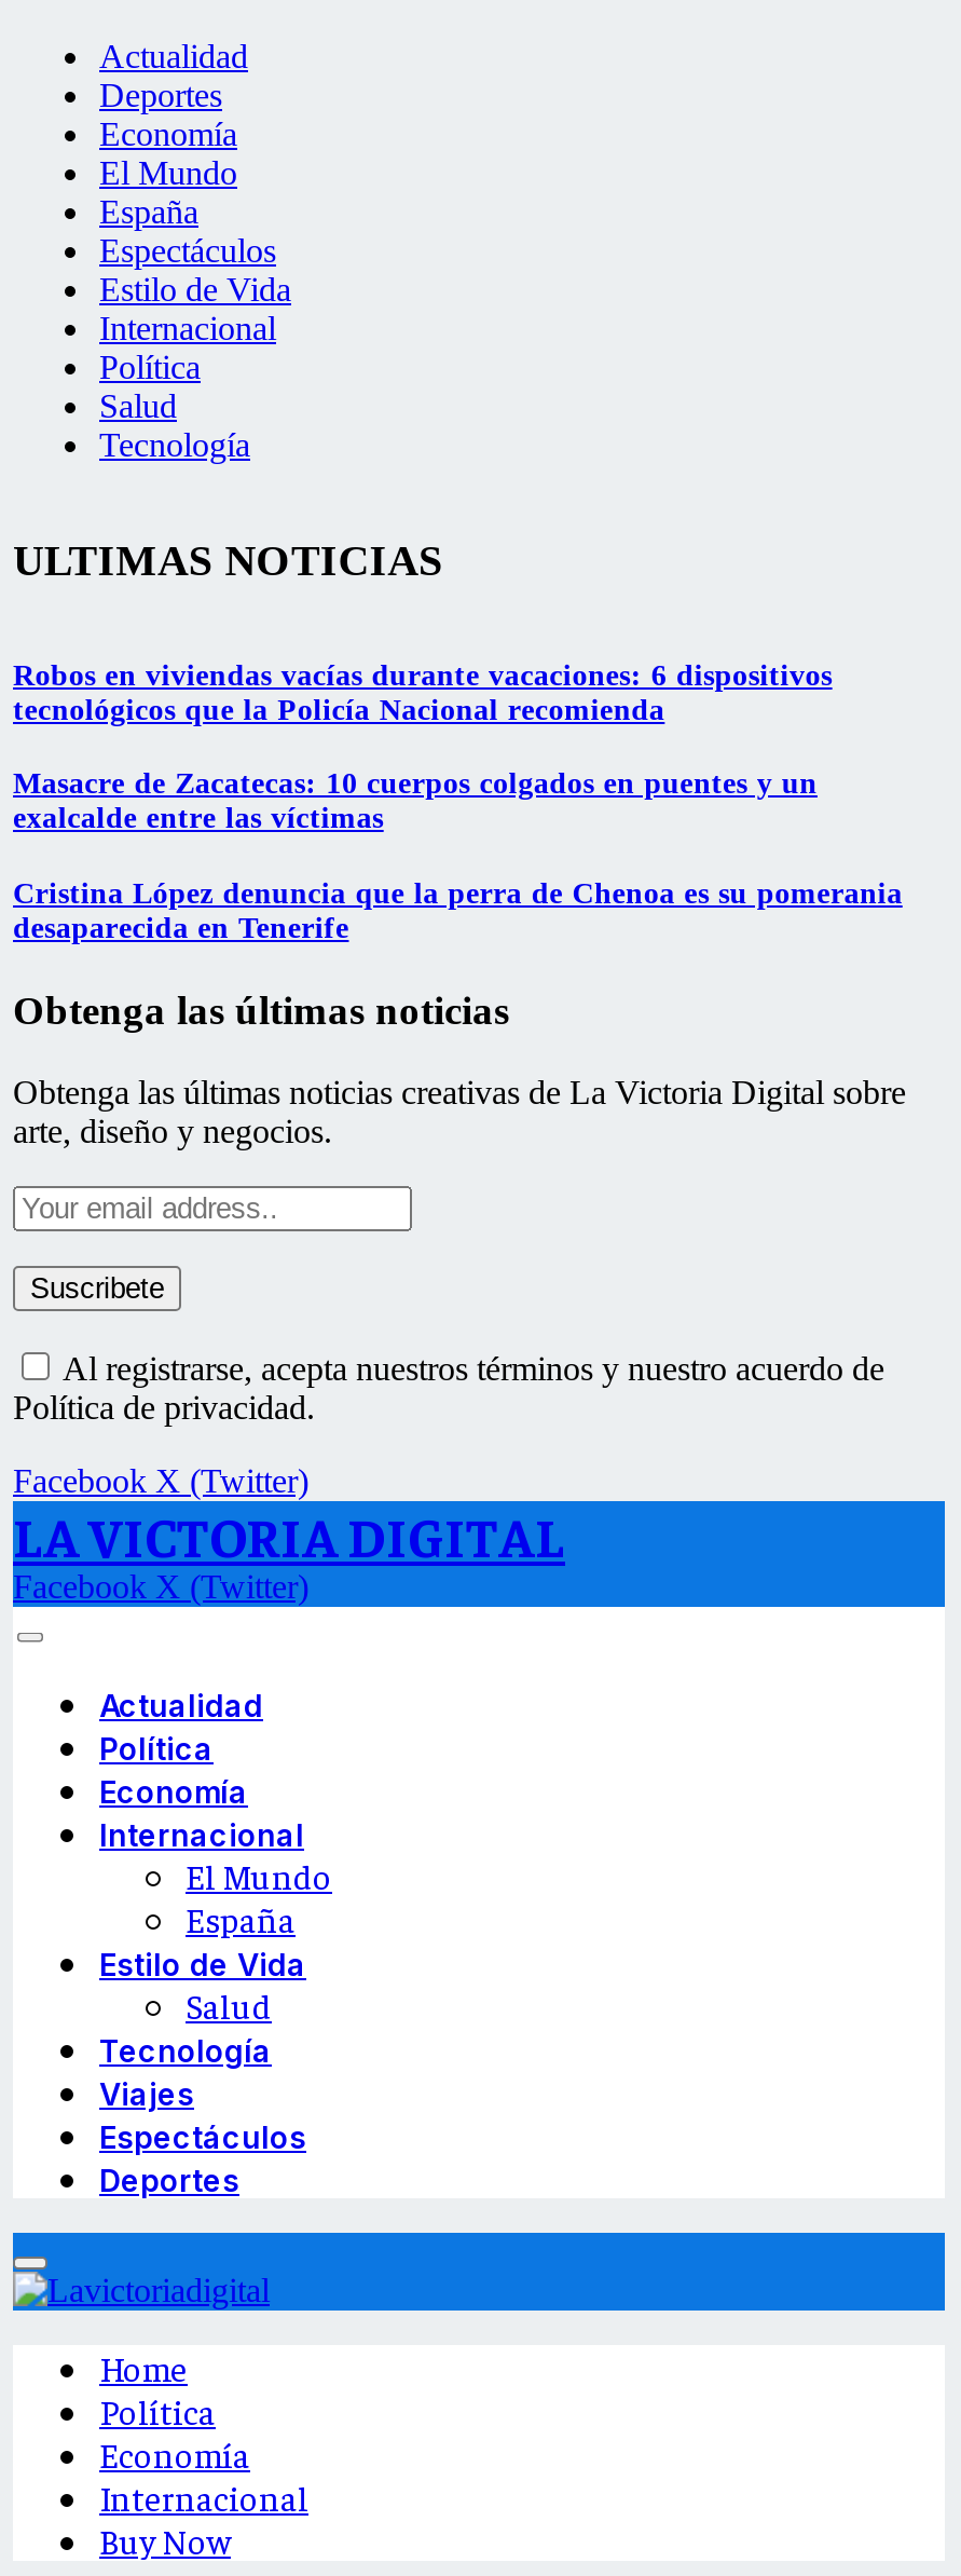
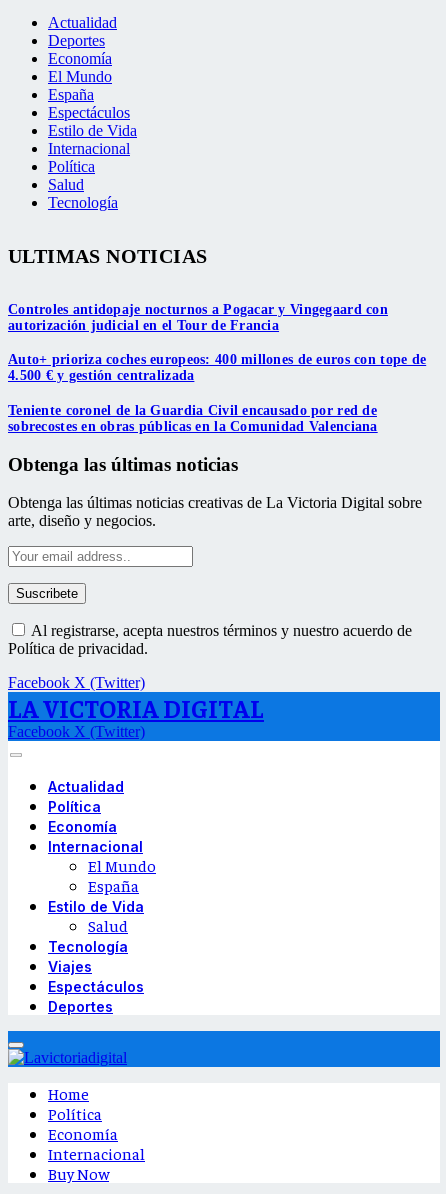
[13,659,832,725] Robos en viviendas vacías durante vacaciones: 6 dispositivos | tecnológicos que la Policía Nacional recomienda -> [8,302,388,333] Controles antidopaje nocturnos a Pogacar y Vingegaard con | autorización judicial en el Tour de Francia
[13,768,818,835] Masacre de Zacatecas: 10 cuerpos colgados en puentes y un | exalcalde entre las víctimas -> [8,352,426,383] Auto+ prioriza coches europeos: 400 millones de euros con tope de | 4.500 € y gestión centralizada
[13,877,903,944] Cristina López denuncia que la perra de Chenoa es su pomerania | desaparecida en Tenerife -> [8,403,378,434] Teniente coronel de la Guardia Civil encausado por red de | sobrecostes en obras públicas en la Comunidad Valenciana

